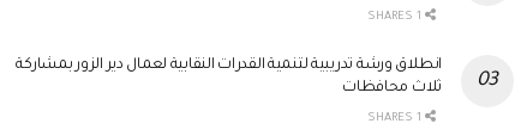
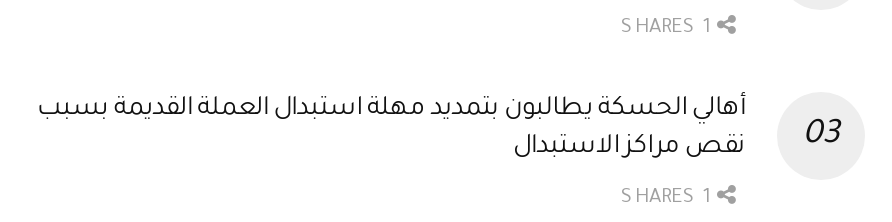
[16,57,442,96] انطلاق ورشة تدريبية لتنمية القدرات النقابية لعمال دير الزور بمشاركة | ثلاث محافظات -> [37,96,745,162] أهالي الحسكة يطالبون بتمديد مهلة استبدال العملة القديمة بسبب | نقص مراكز الاستبدال

